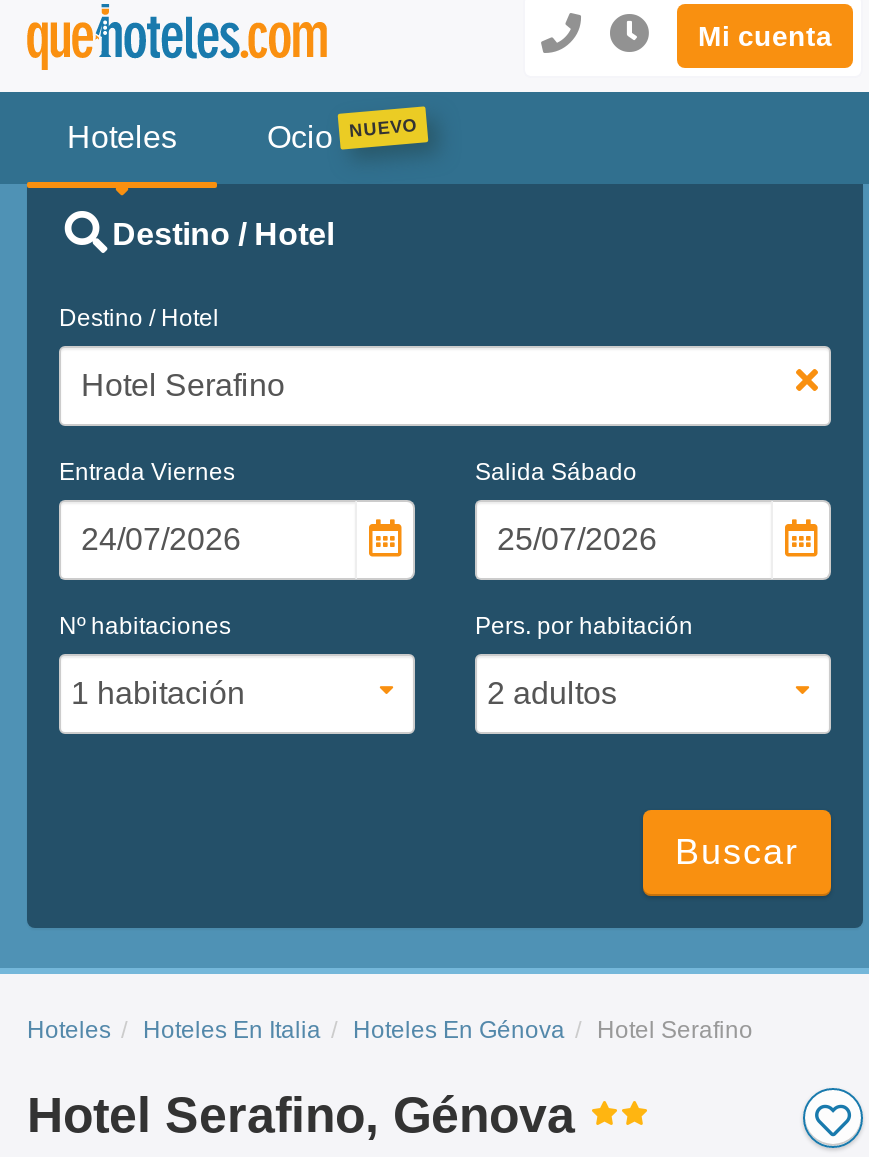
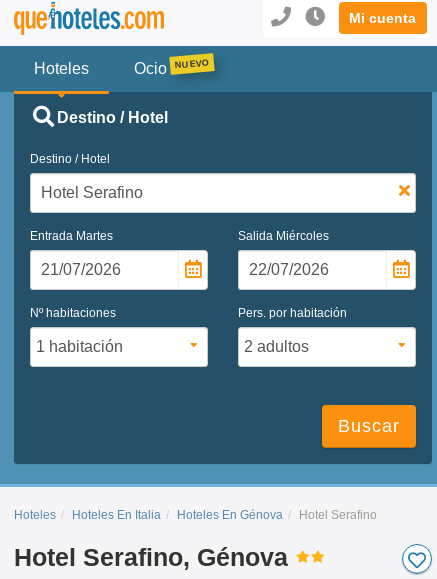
[59,457,235,485] Entrada Viernes -> [30,229,113,243] Entrada Martes
[475,457,637,485] Salida Sábado -> [238,229,329,243] Salida Miércoles

